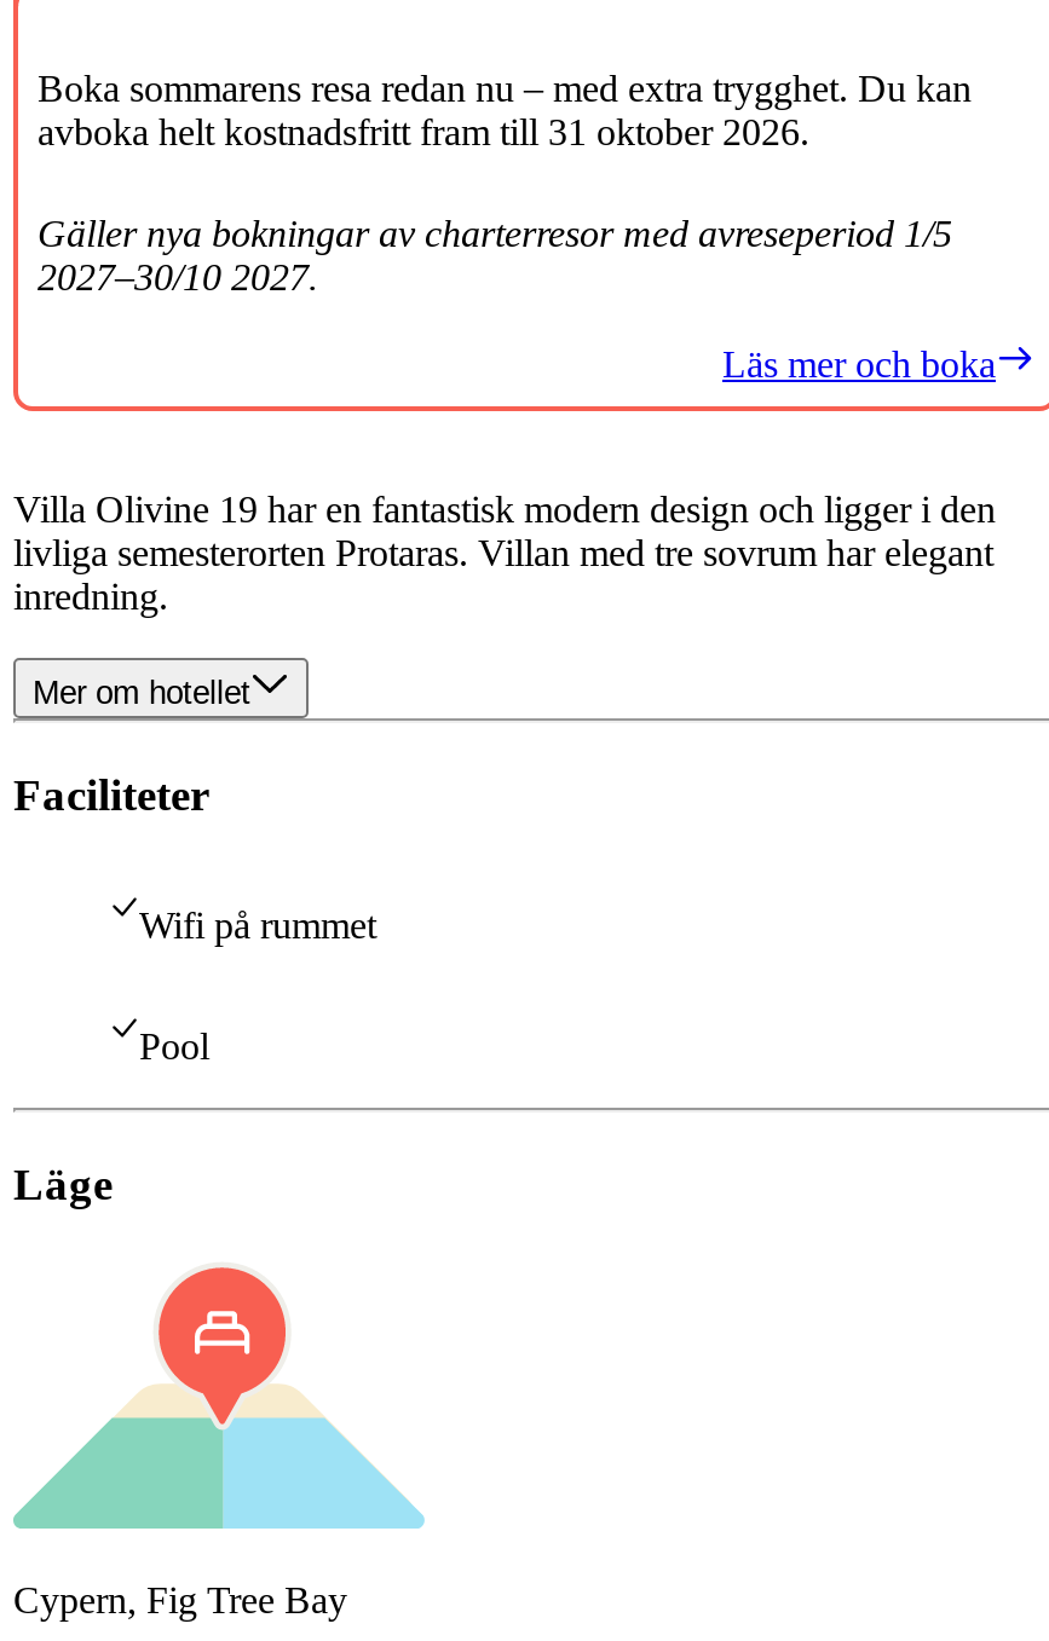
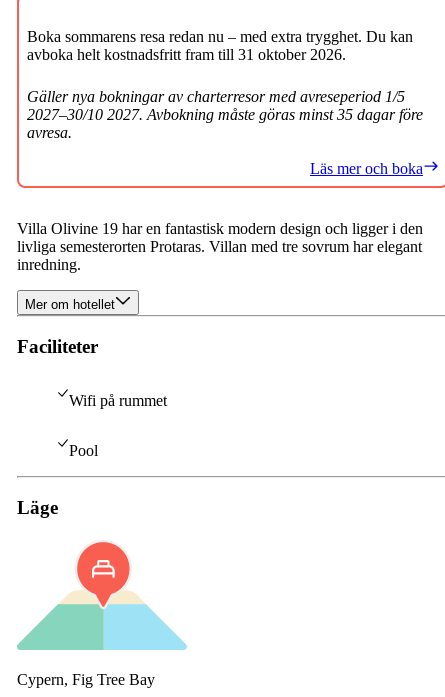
[38,256,318,297] 2027–30/10 2027. -> [27,106,423,141] 2027–30/10 2027. Avbokning måste göras minst 35 dagar före | avresa.

